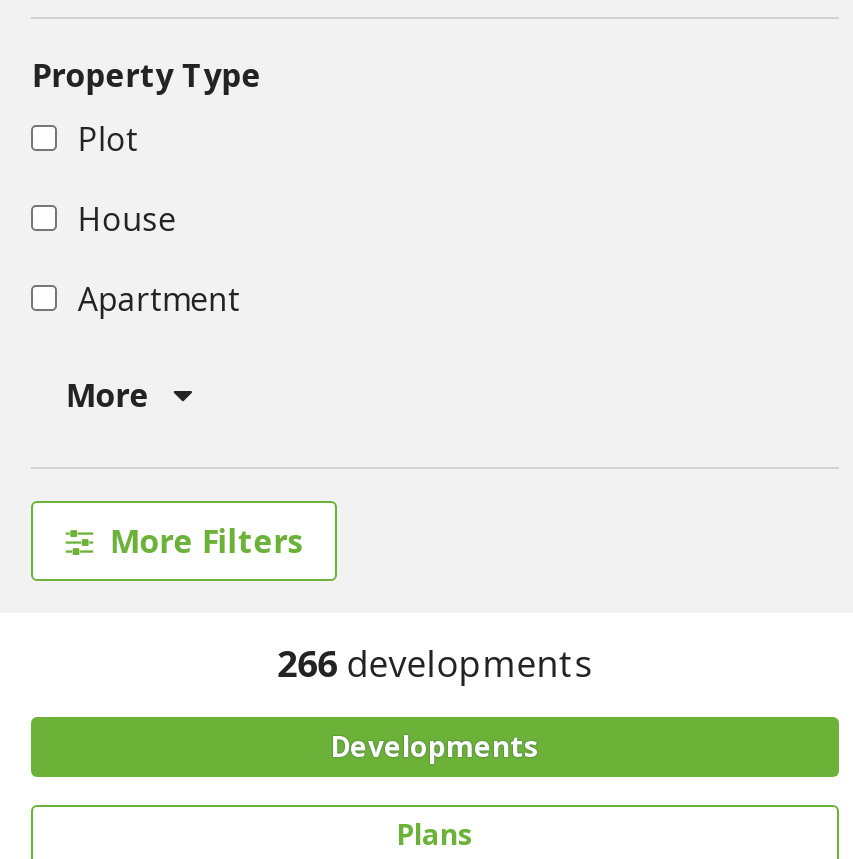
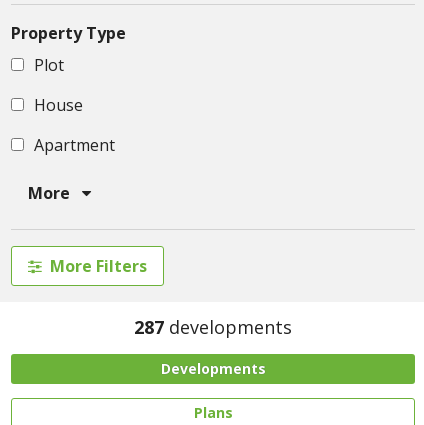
[277,639,593,687] 266 developments -> [134,315,292,339] 287 developments

